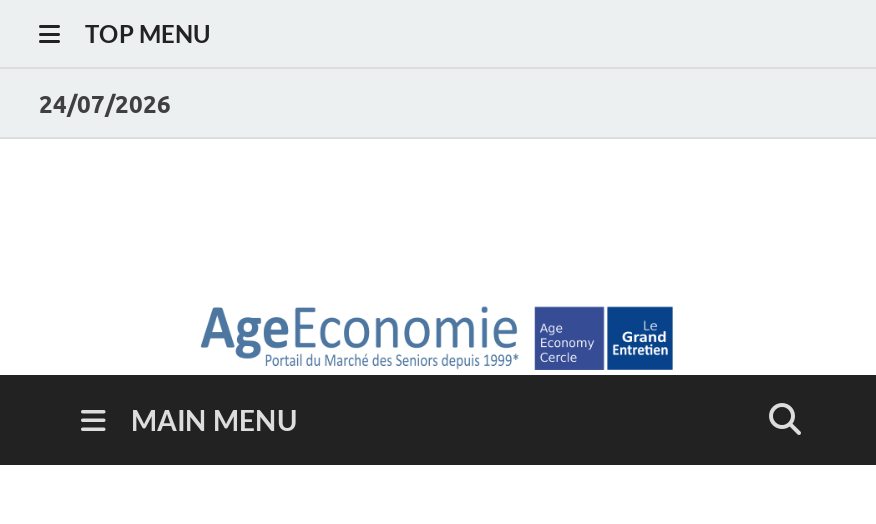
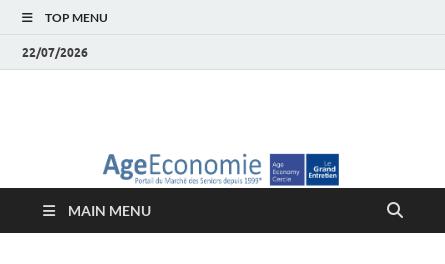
[39,88,171,118] 24/07/2026 -> [22,44,88,59] 22/07/2026

